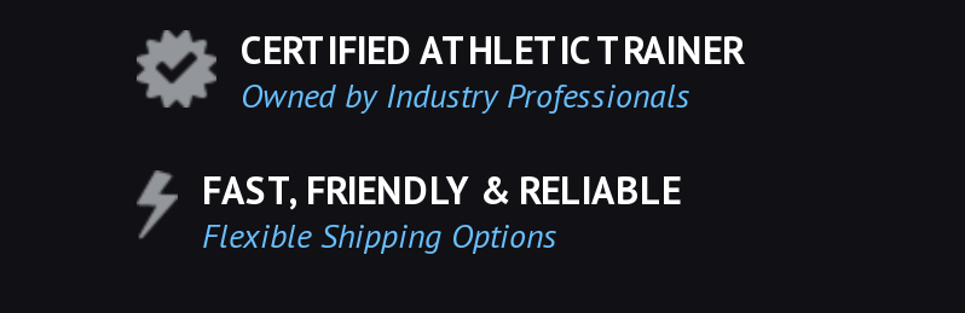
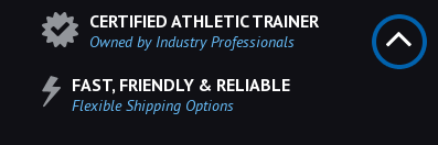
none -> [371,13,428,70] [image]

